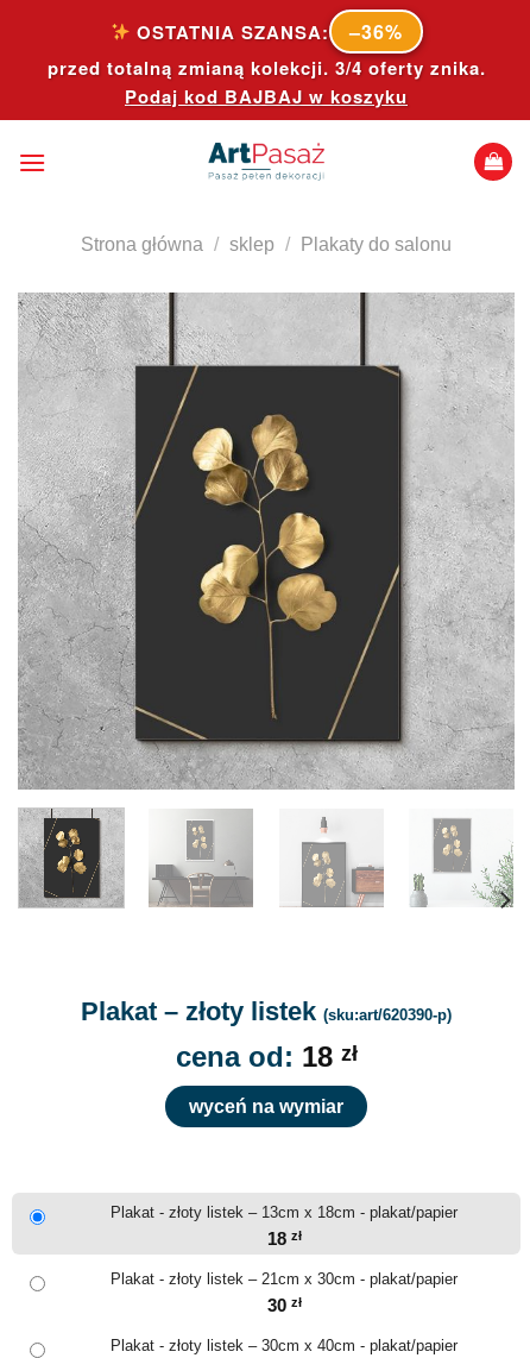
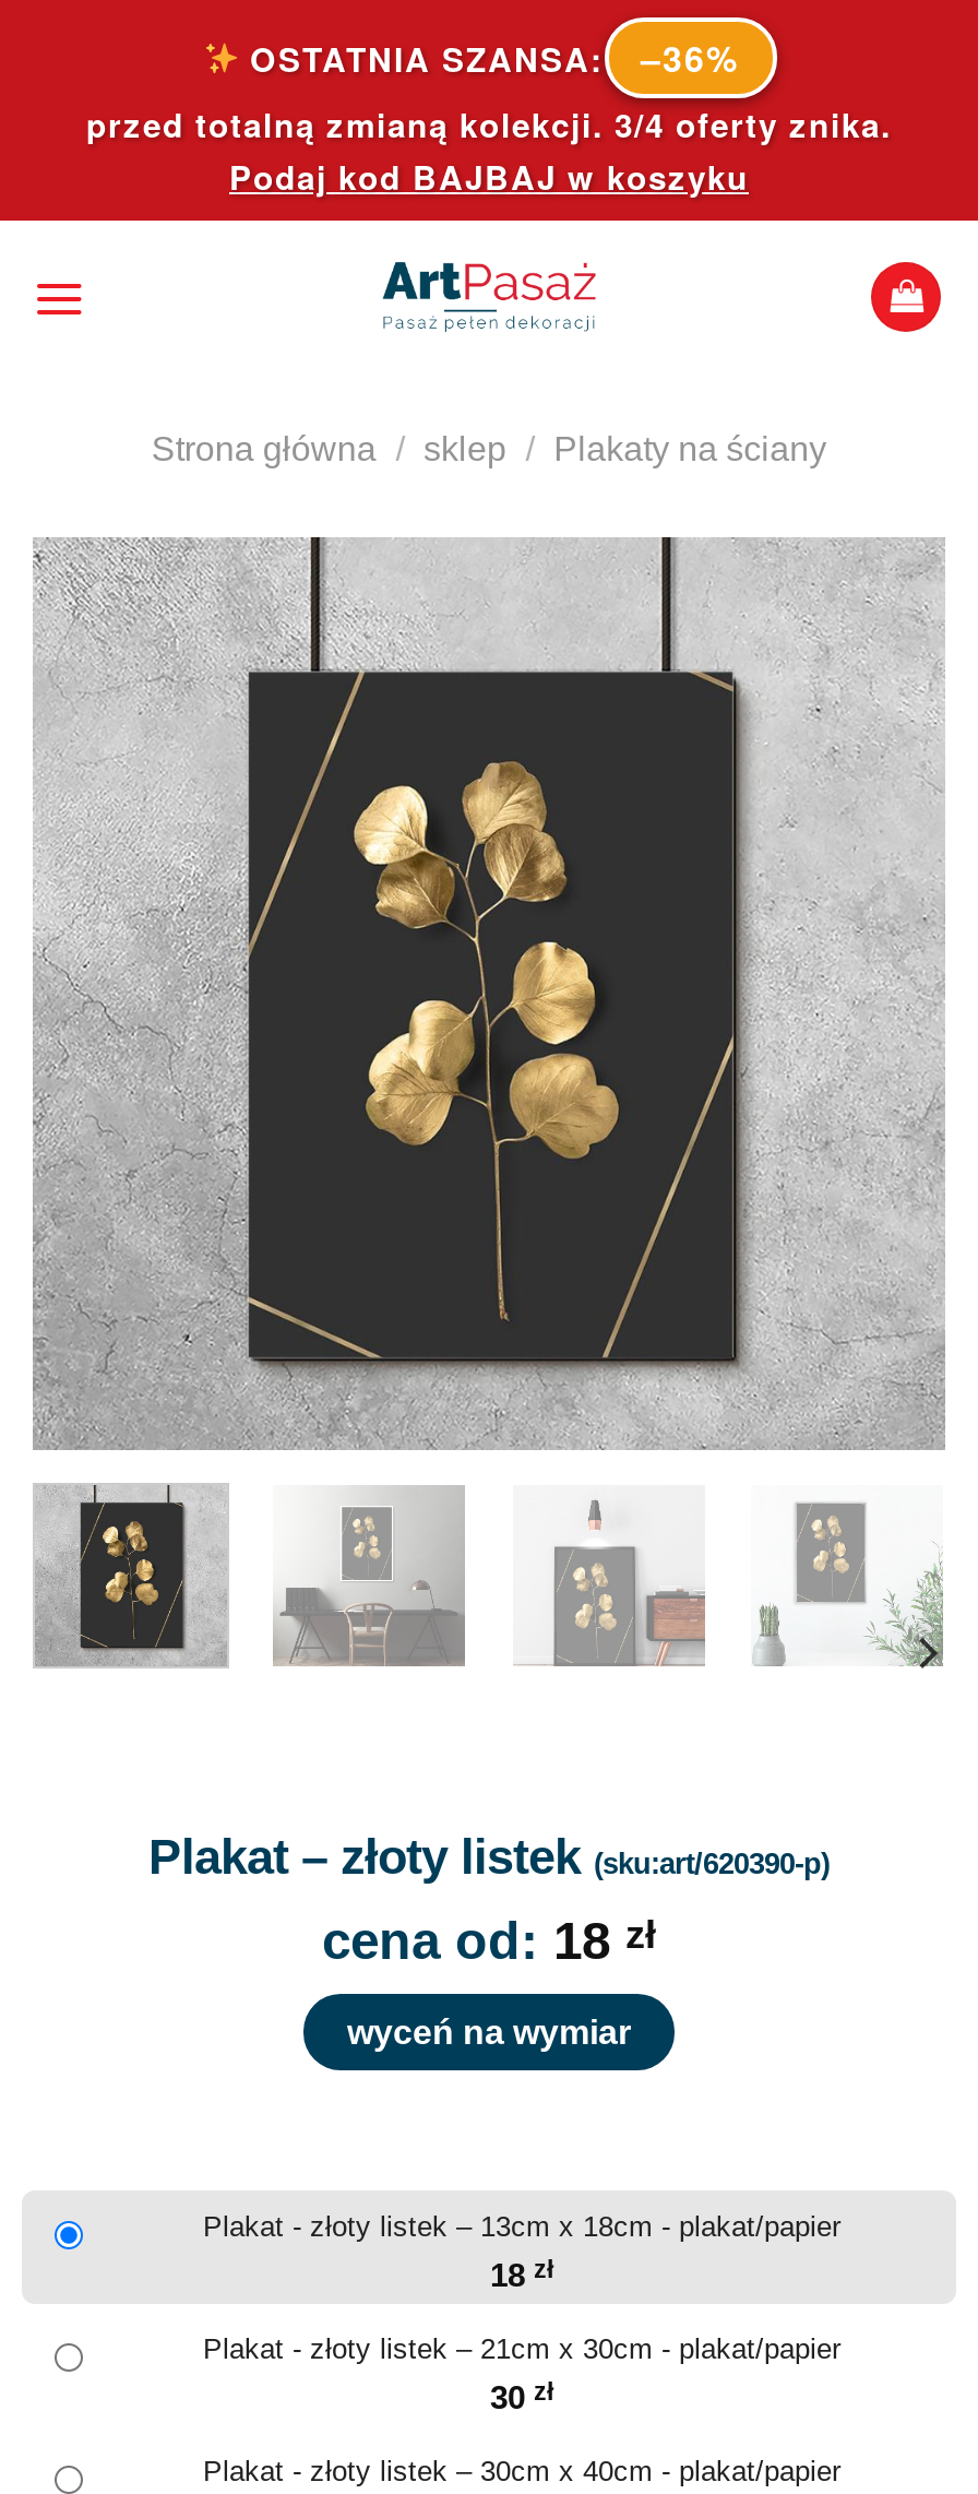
[81,234,451,254] Strona główna / sklep / Plakaty do salonu -> [152,430,826,467] Strona główna / sklep / Plakaty na ściany

